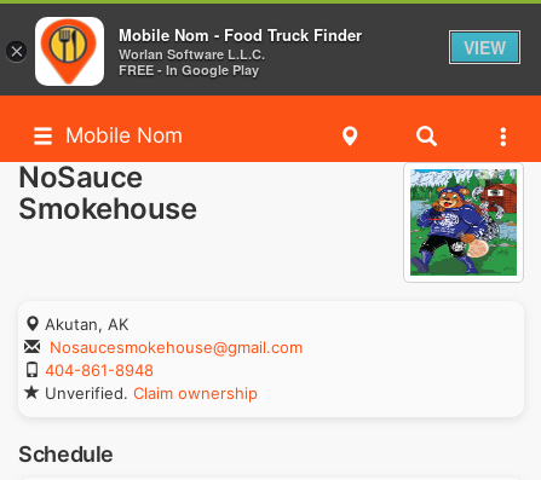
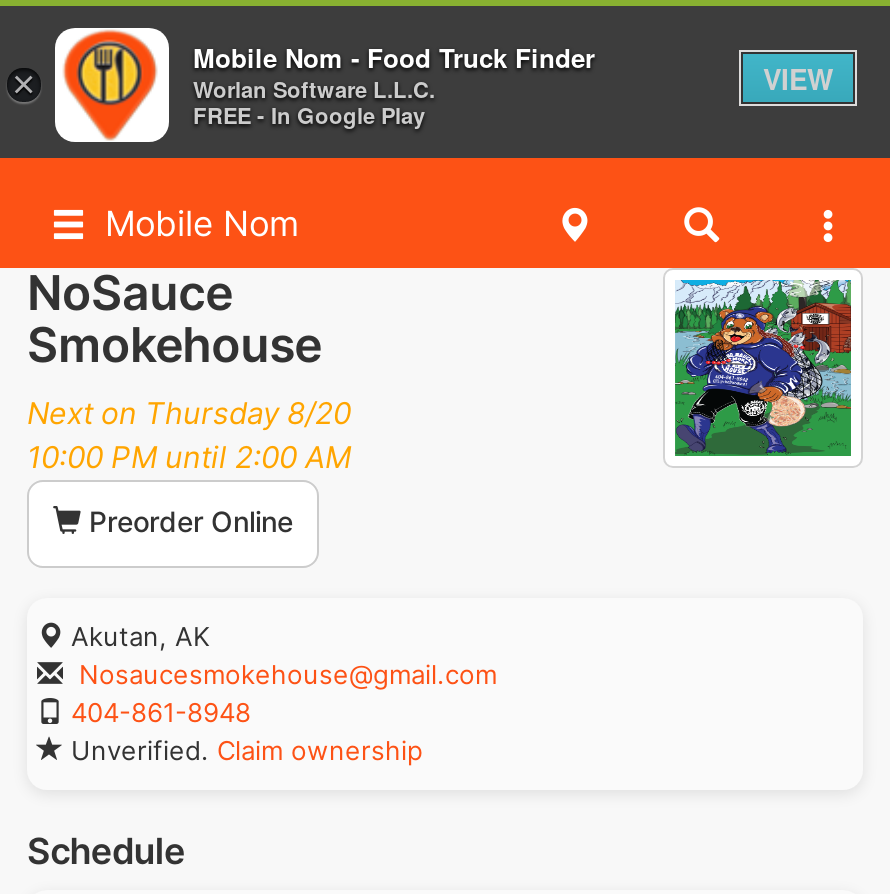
none -> [27,394,351,538] Next on Thursday 8/20 | 10:00 PM until 2:00 AM | Preorder Online

